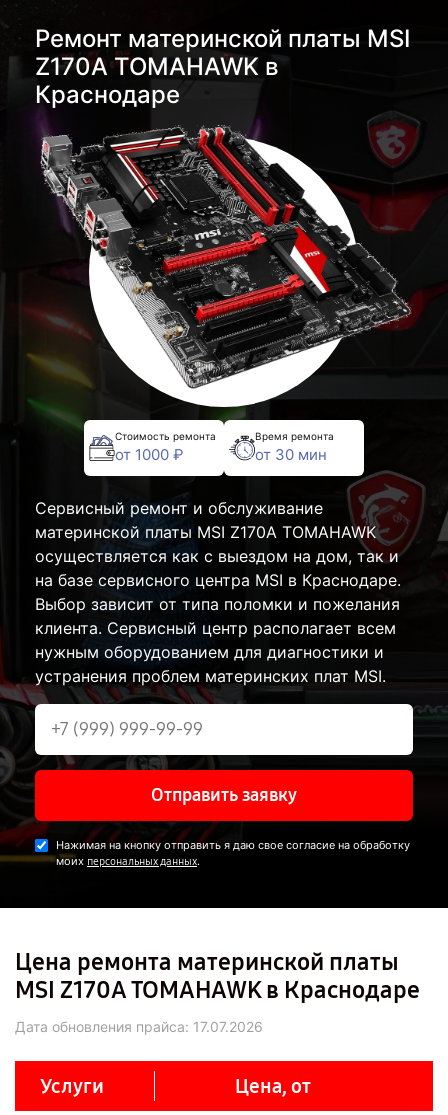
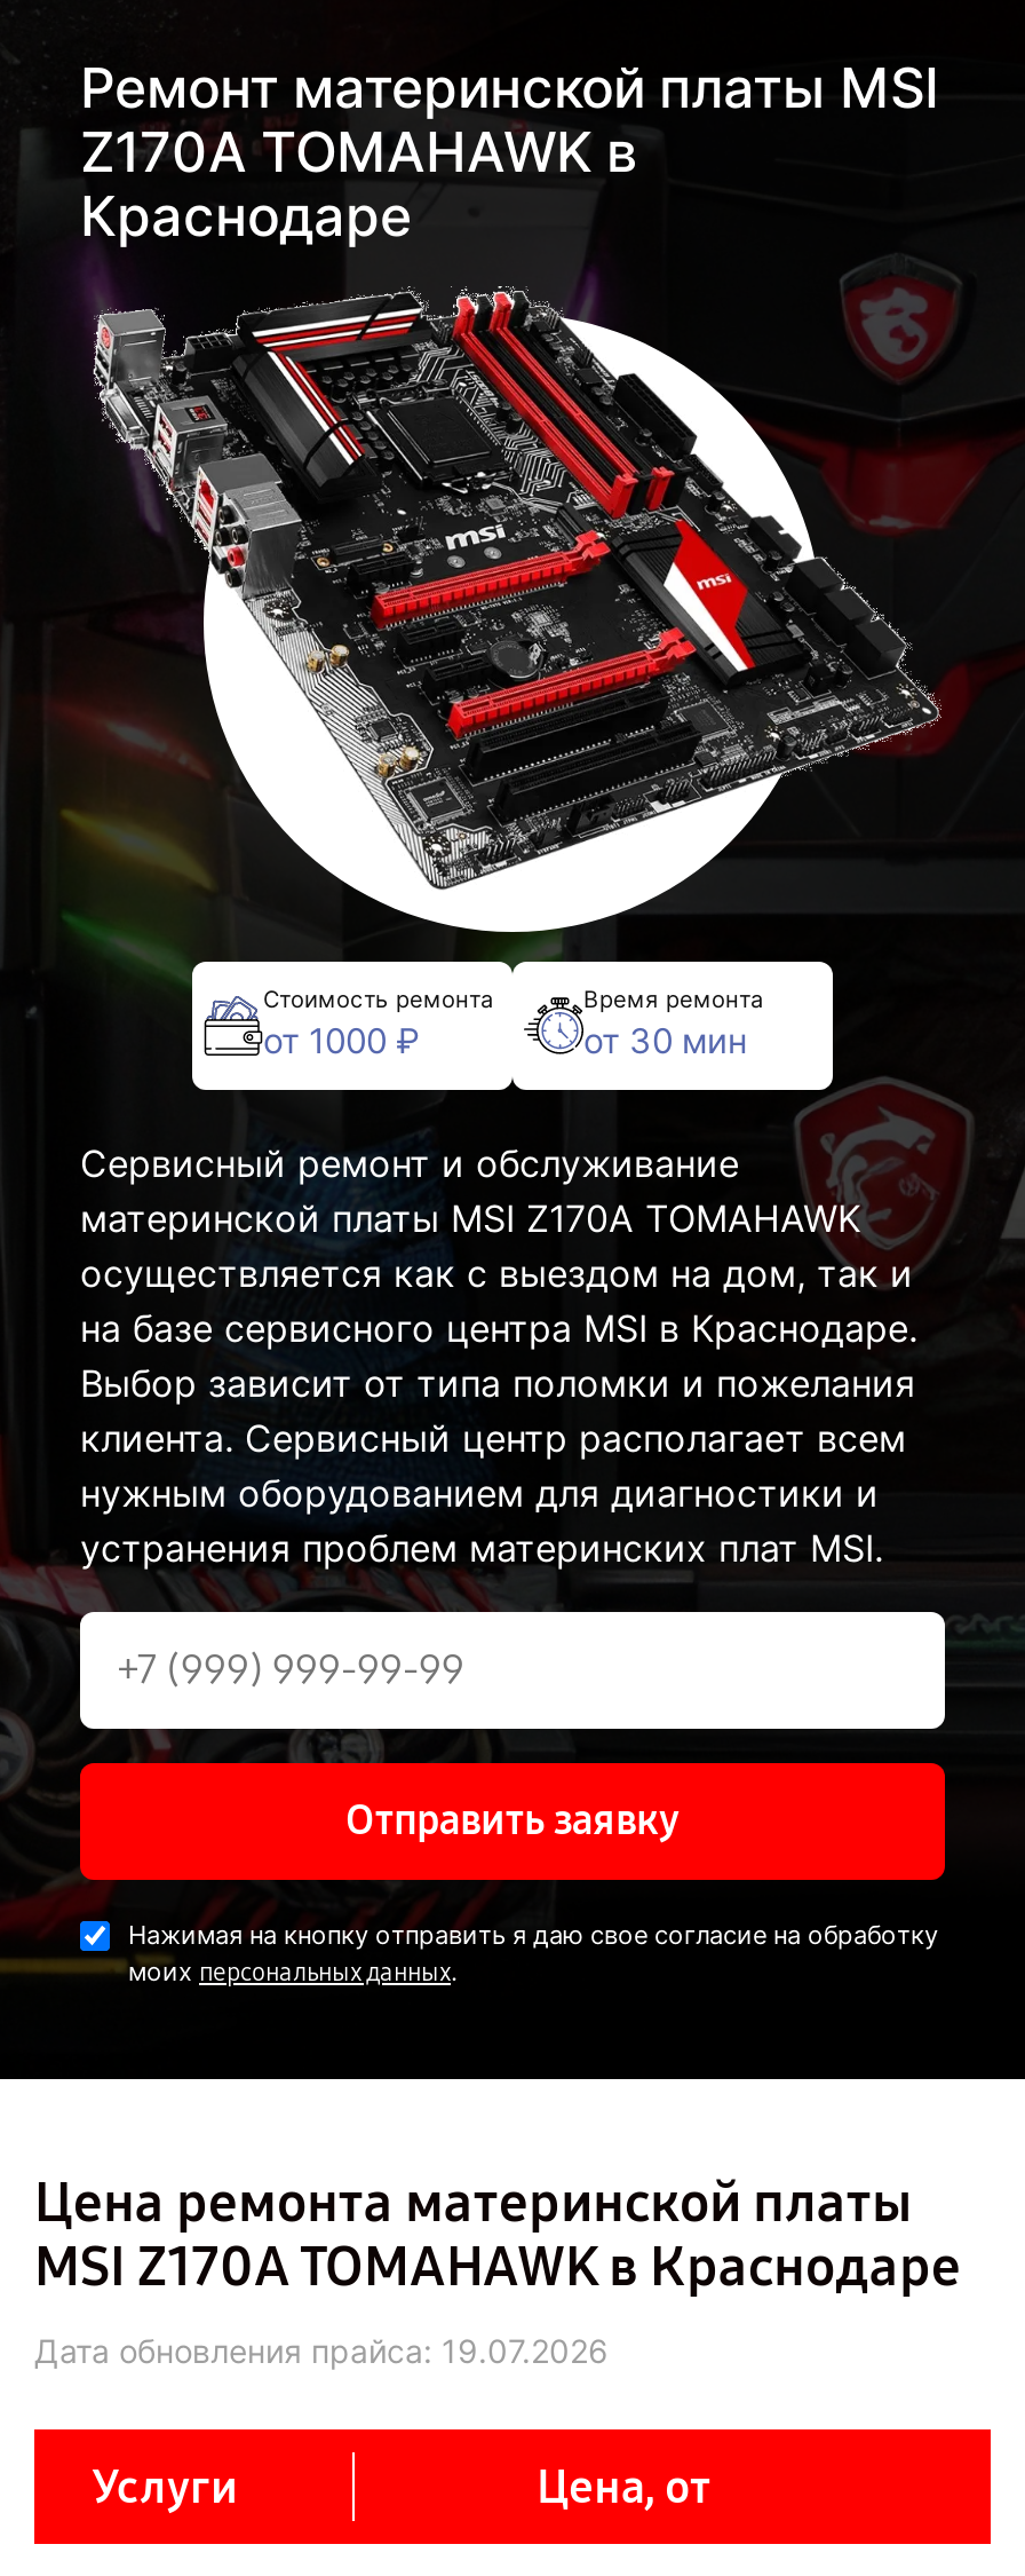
[15,1018,263,1035] Дата обновления прайса: 17.07.2026 -> [34,2331,609,2369] Дата обновления прайса: 19.07.2026

